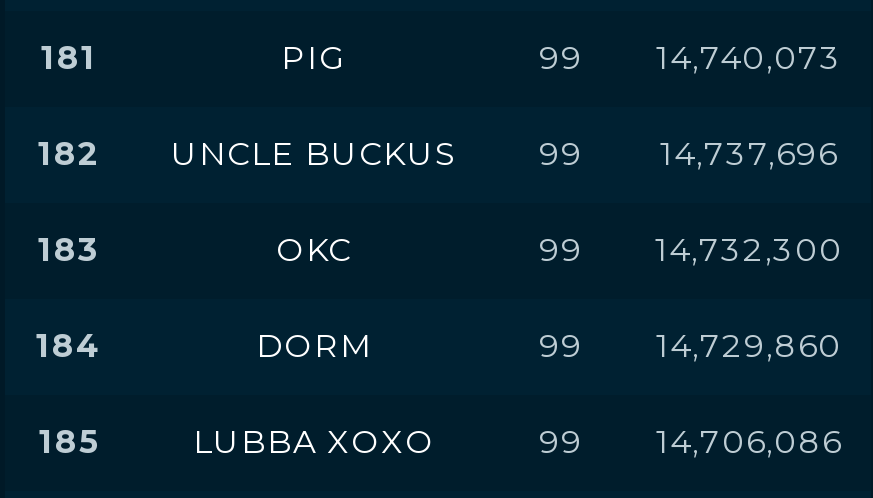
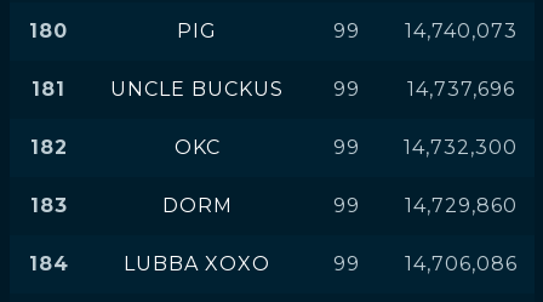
[41,39,97,77] 181 -> [29,19,68,42] 180
[38,135,457,173] 182 UNCLE BUCKUS -> [32,78,284,101] 181 UNCLE BUCKUS
[38,231,100,269] 183 -> [30,136,67,159] 182
[36,327,102,365] 184 -> [30,194,67,217] 183
[39,423,99,461] 185 -> [28,252,68,275] 184

